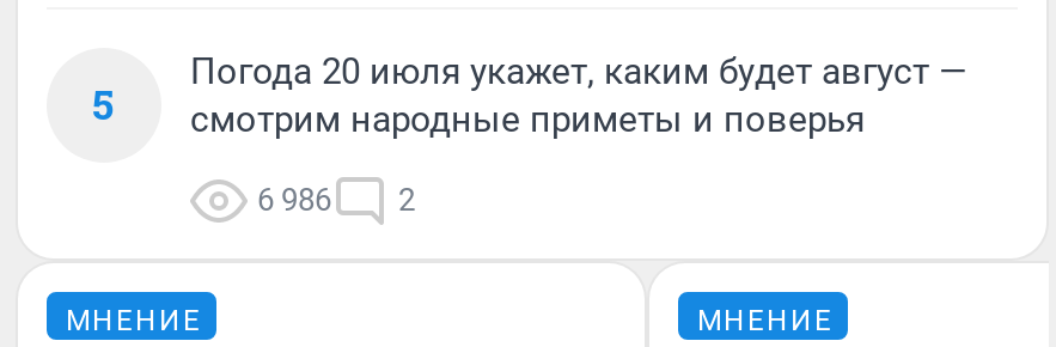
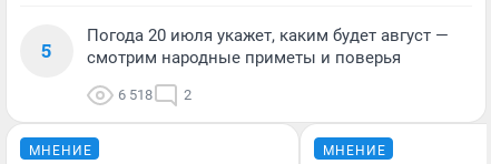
[257,181,415,217] 6 986 2 -> [118,86,192,103] 6 518 2

